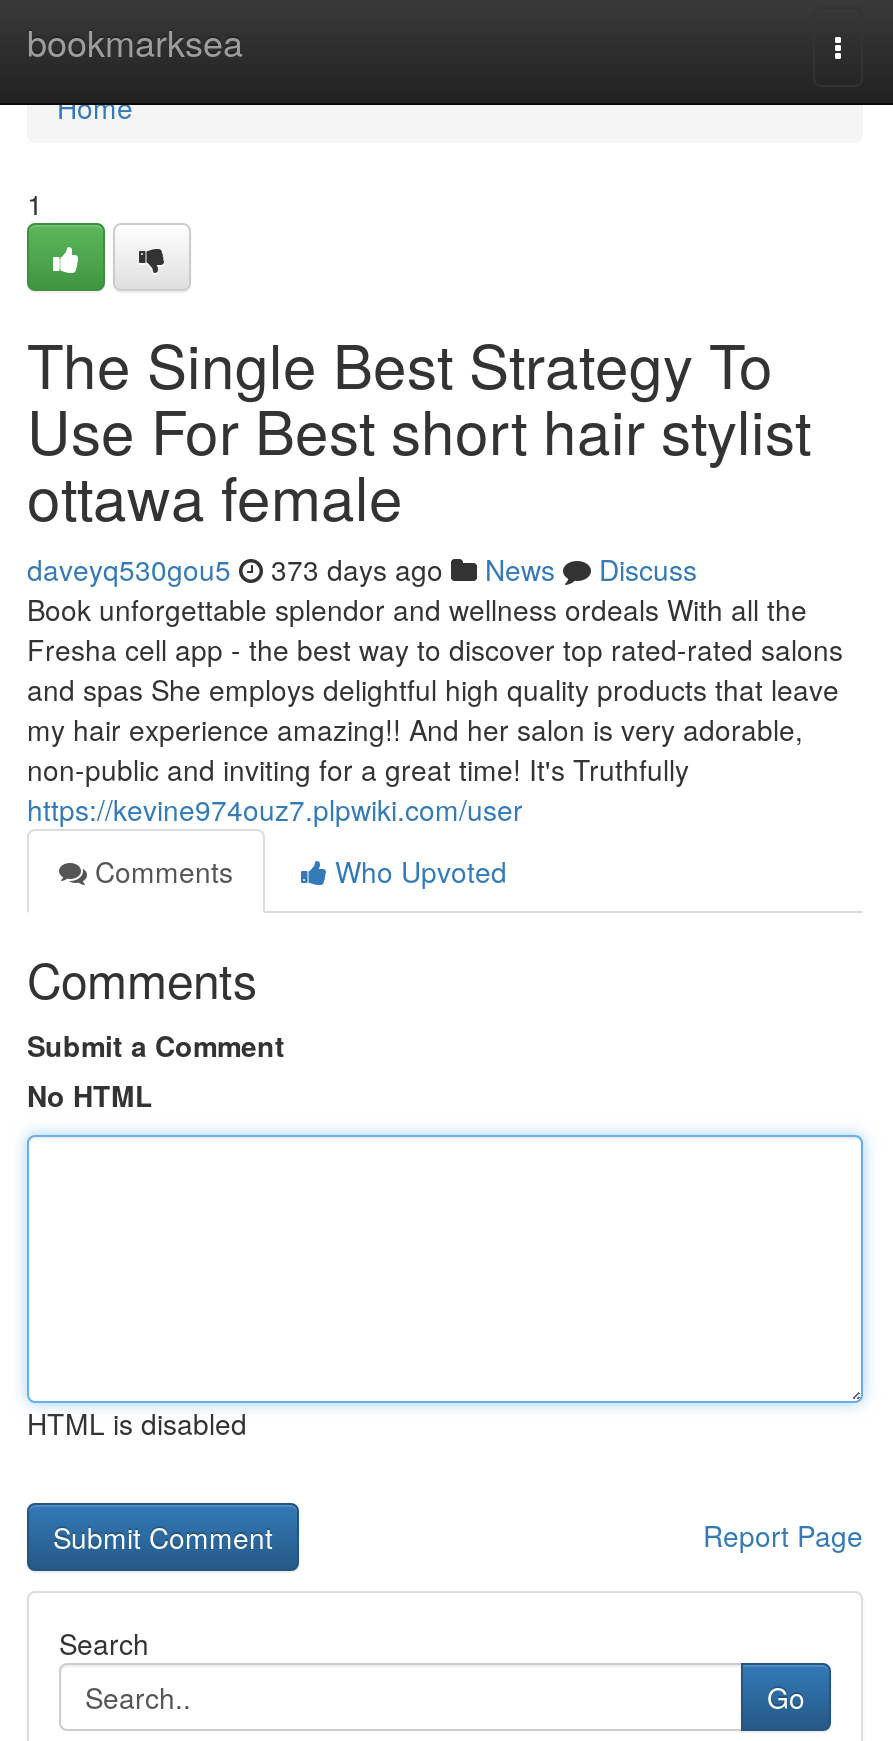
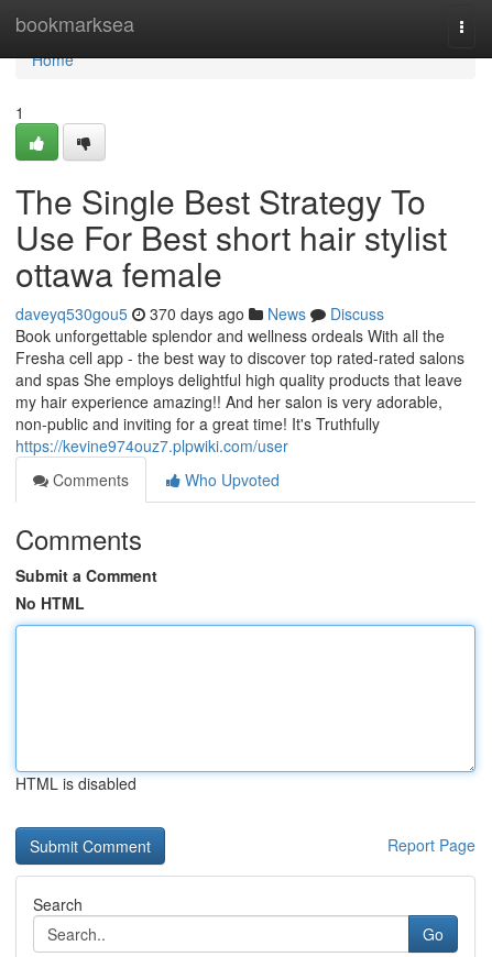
[27,549,697,589] daveyq530gou5 373 days ago News Discuss -> [15,302,384,324] daveyq530gou5 370 days ago News Discuss

